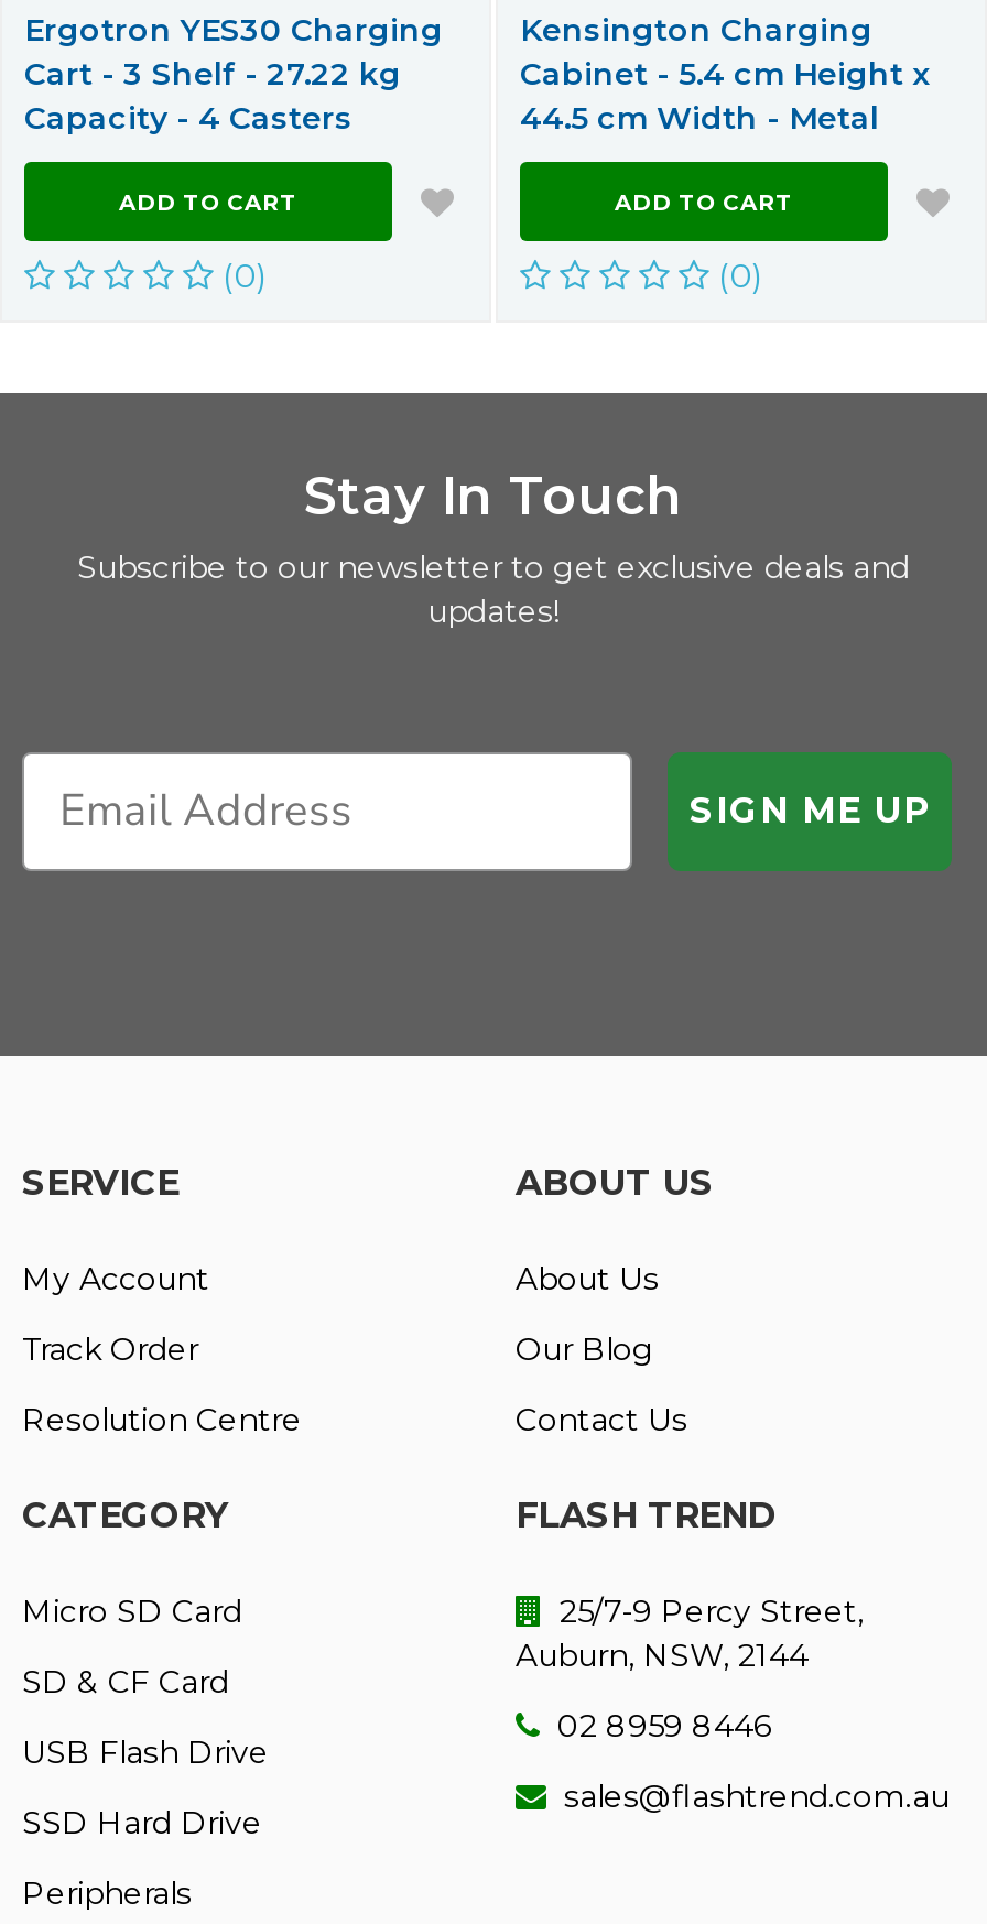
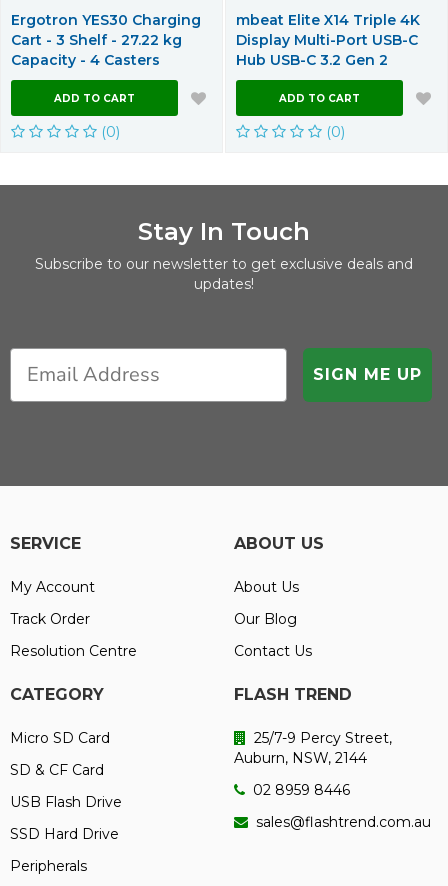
[520,11,930,139] Kensington Charging | Cabinet - 5.4 cm Height x | 44.5 cm Width - Metal -> [236,11,420,69] mbeat Elite X14 Triple 4K | Display Multi-Port USB-C | Hub USB-C 3.2 Gen 2

